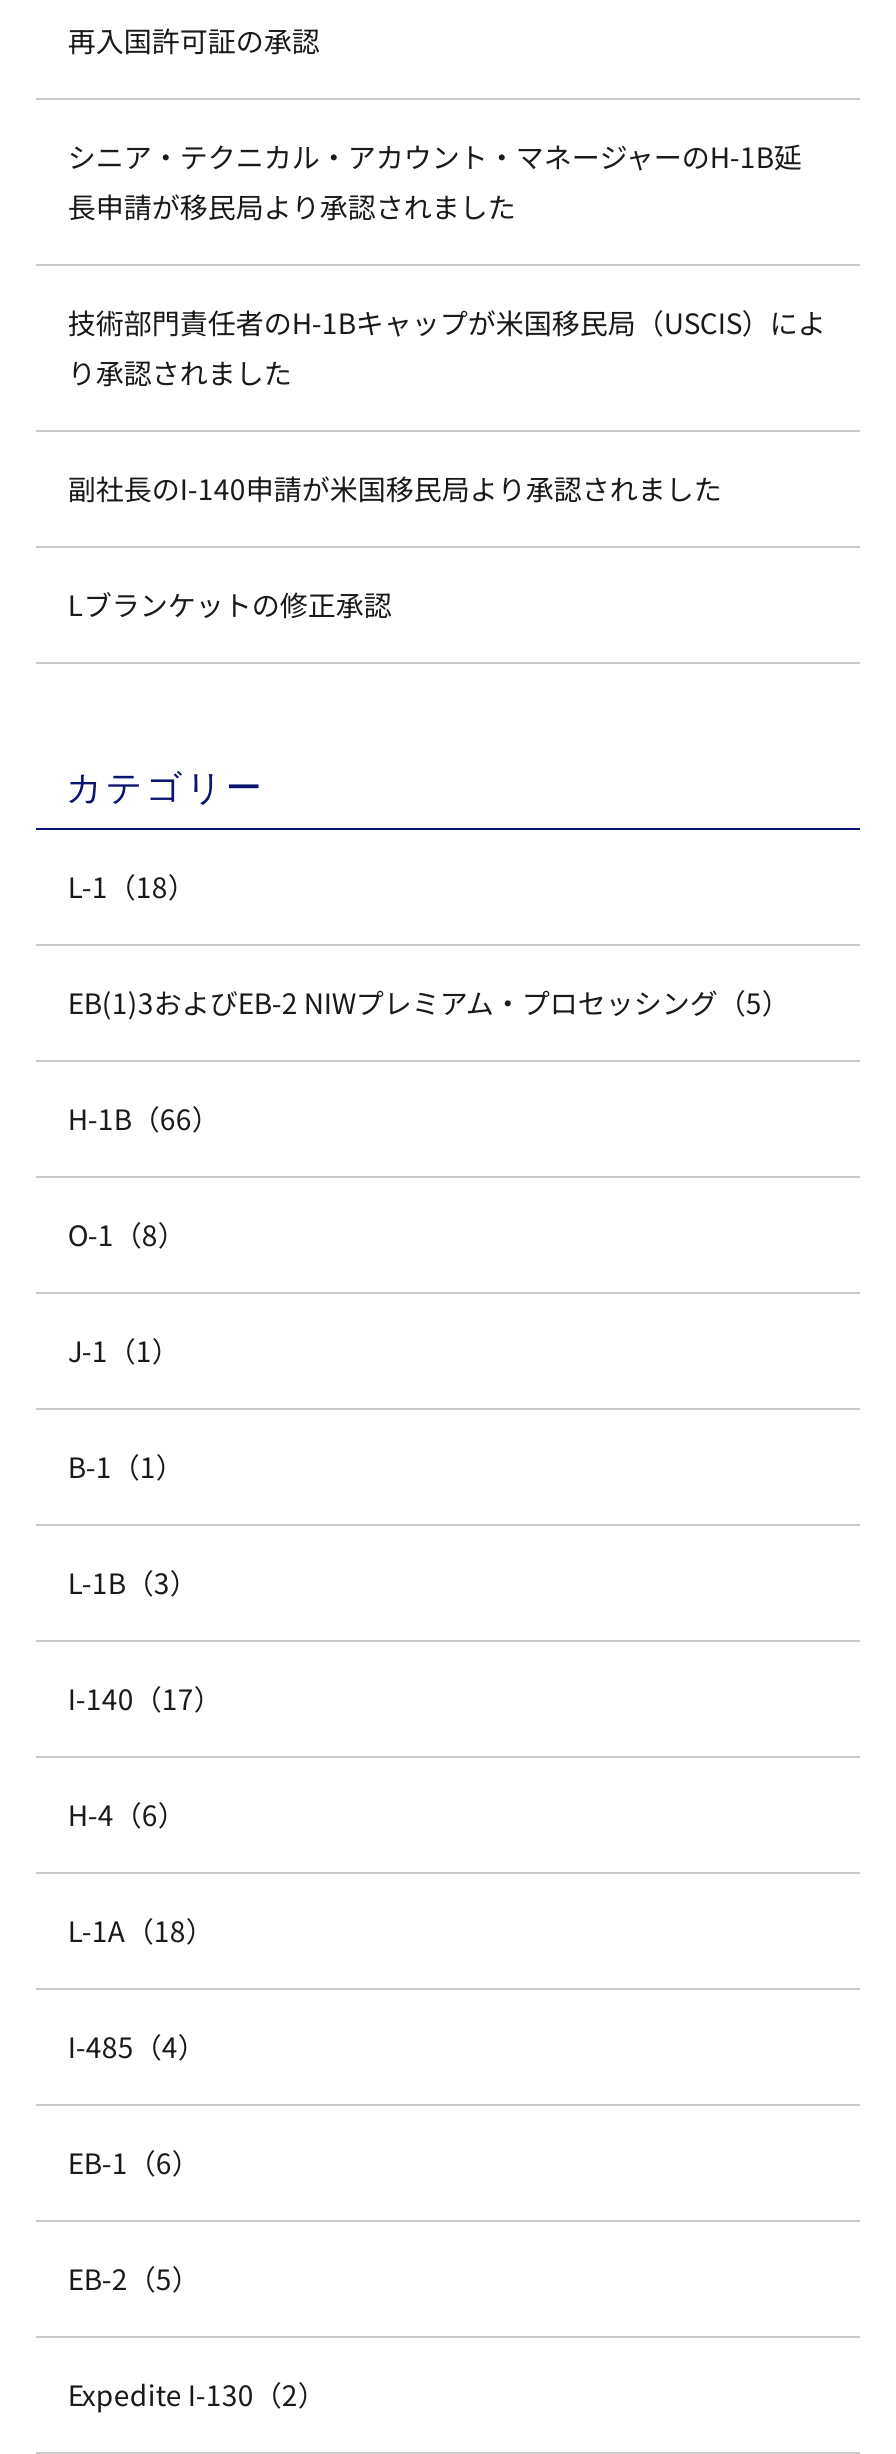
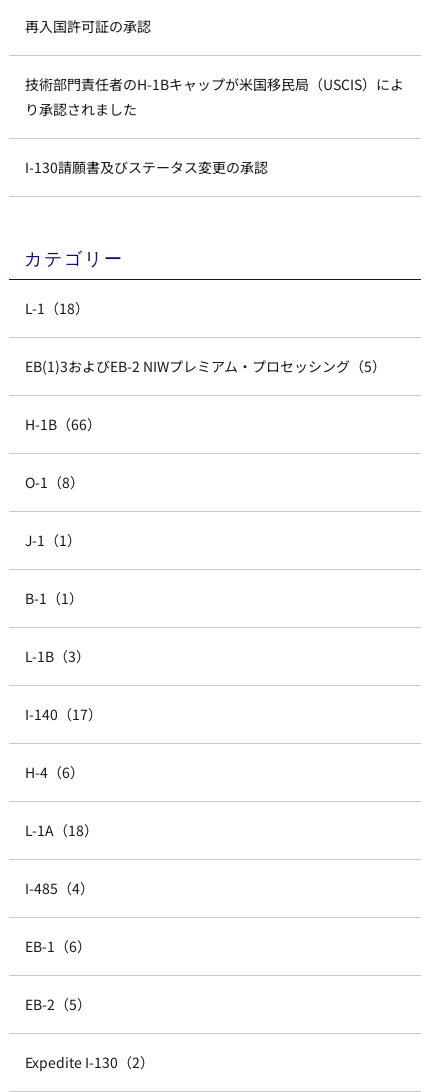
[68,136,802,226] シニア・テクニカル・アカウント・マネージャーのH-1B延 | 長申請が移民局より承認されました -> none
[68,468,722,624] 副社長のI-140申請が米国移民局より承認されました | Lブランケットの修正承認 -> [25,157,268,177] I-130請願書及びステータス変更の承認

